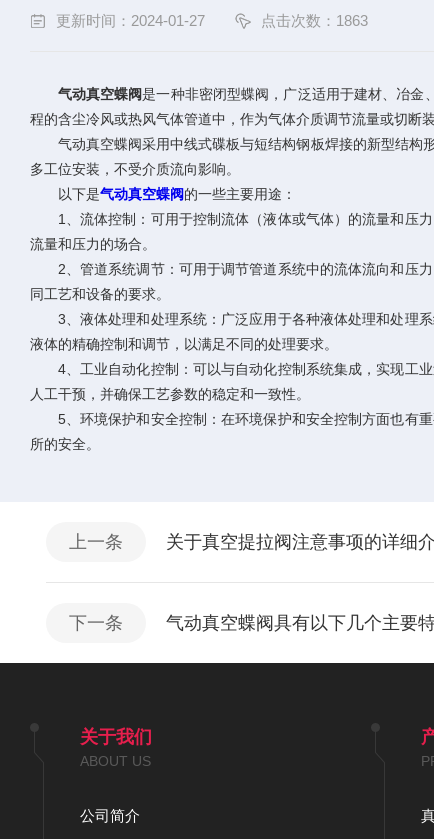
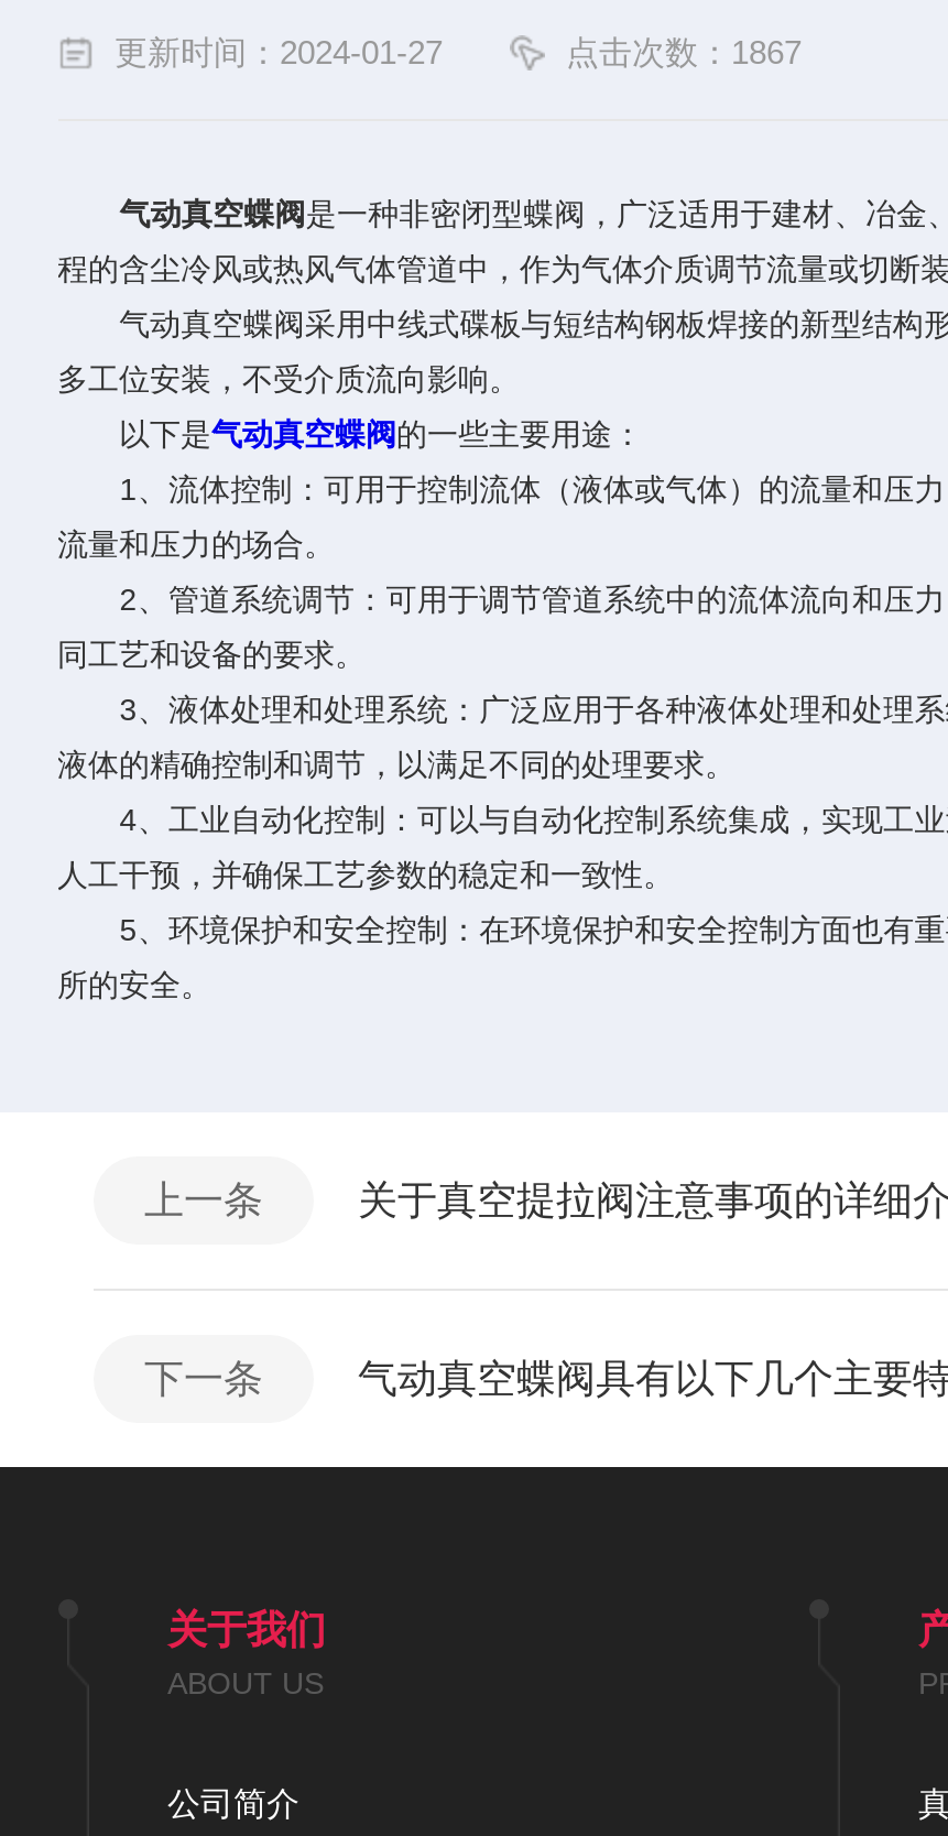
[260,12,367,29] 点击次数：1863 -> [566,33,802,70] 点击次数：1867

